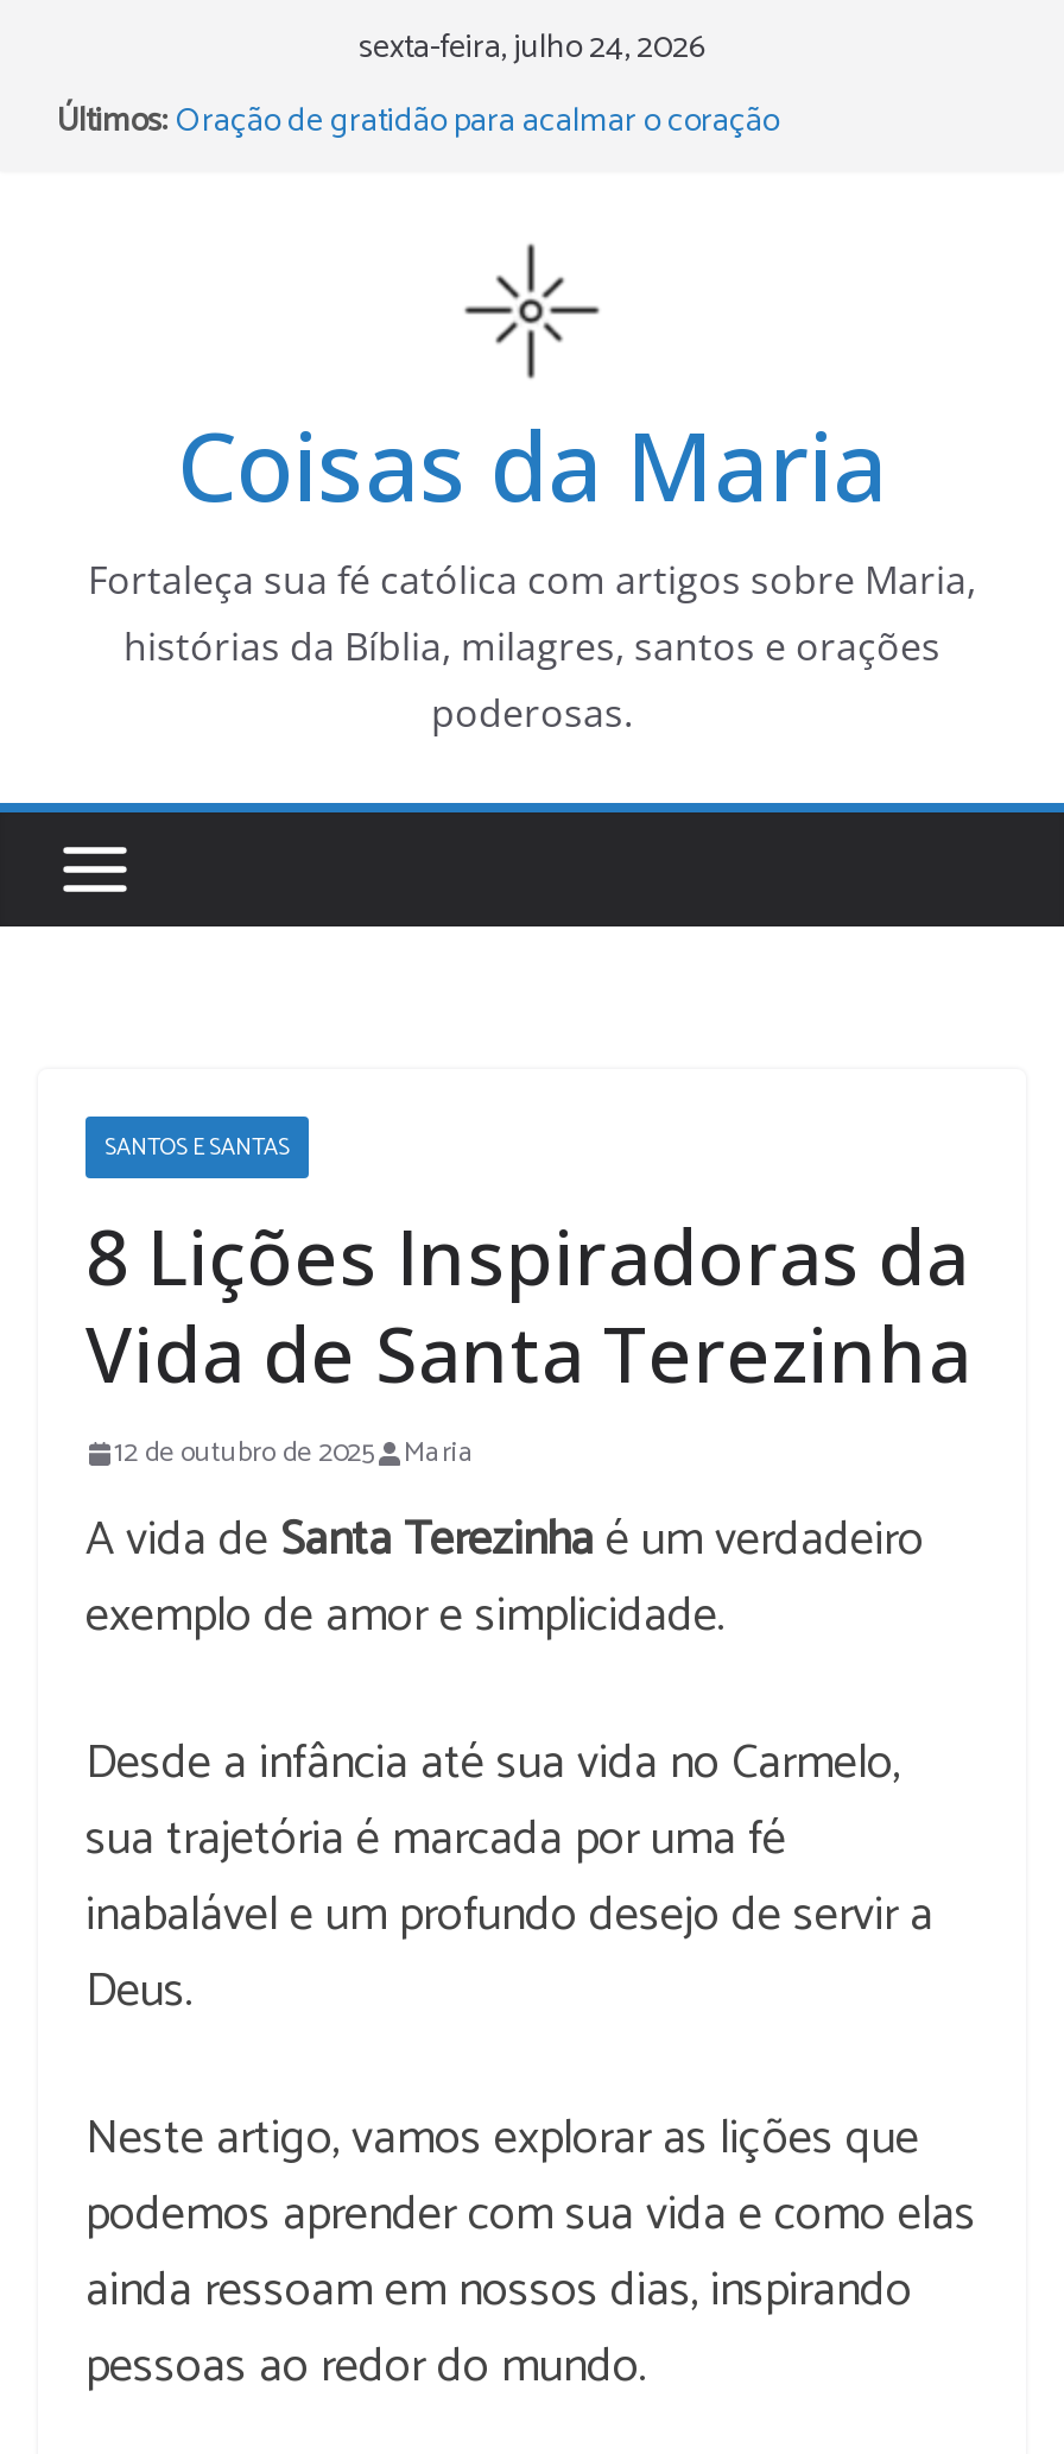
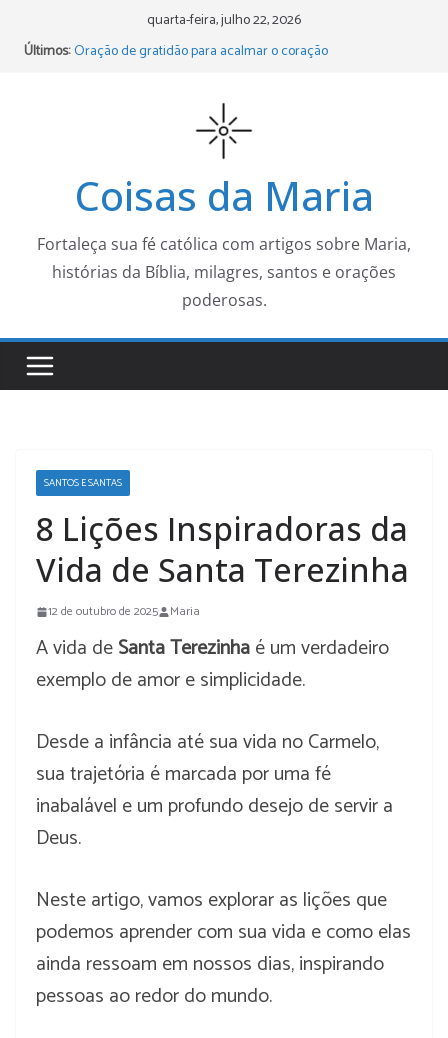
[359,21,705,76] sexta-feira, julho 24, 2026 -> [147,9,301,32] quarta-feira, julho 22, 2026

